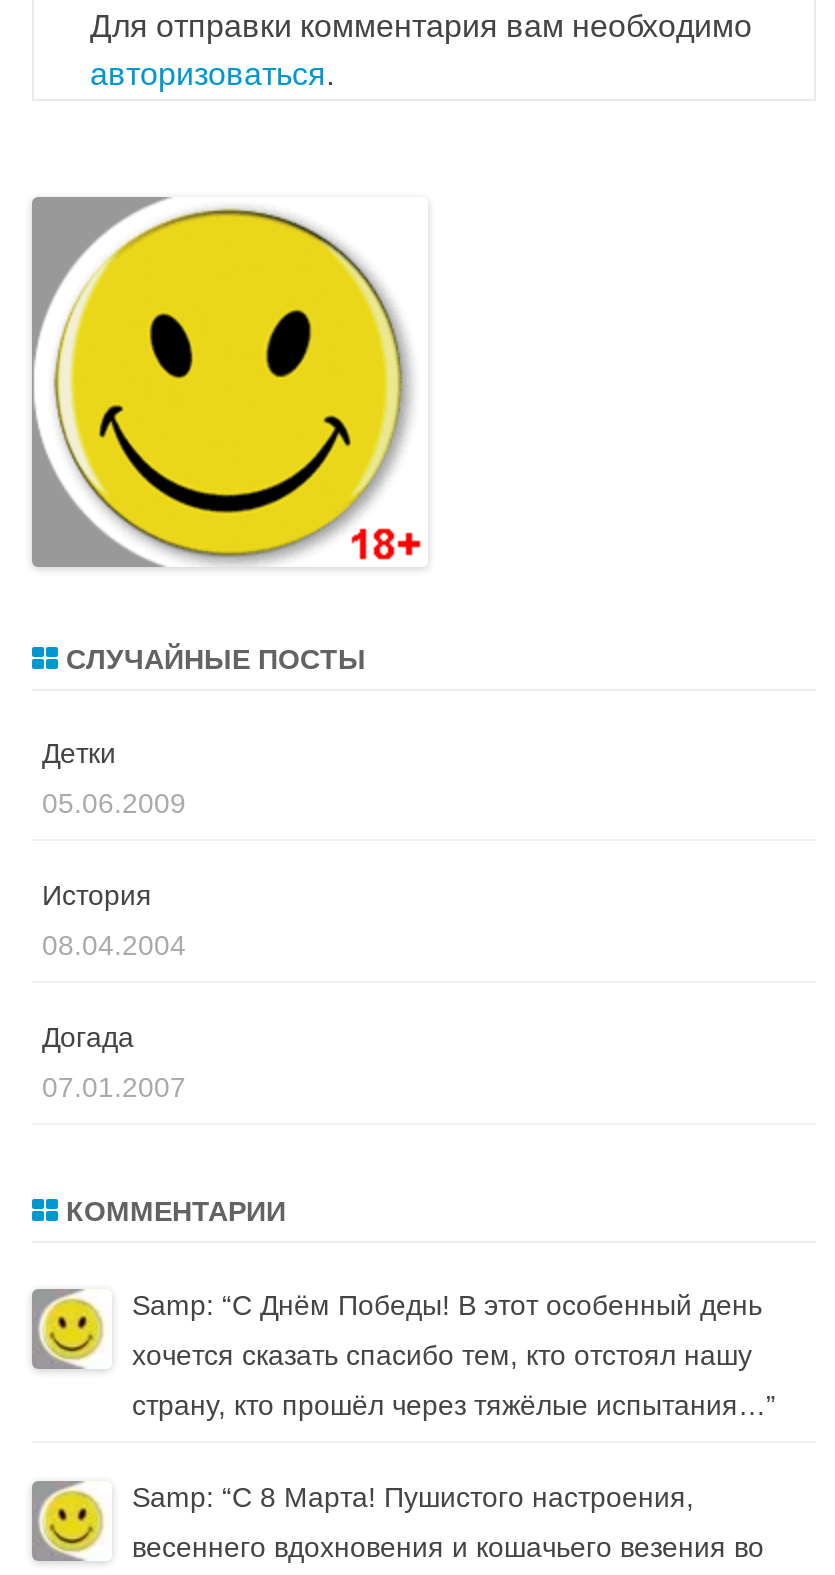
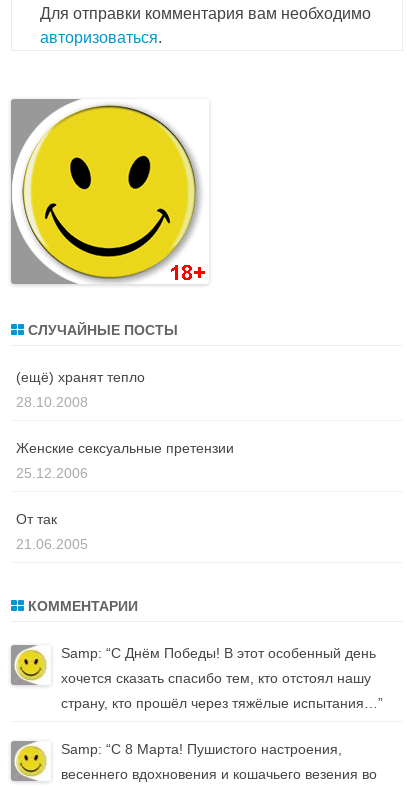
[42,737,116,769] Детки -> [16,369,145,385] (ещё) хранят тепло
[42,787,186,819] 05.06.2009 -> [16,394,88,410] 28.10.2008
[42,879,152,911] История -> [16,440,234,456] Женские сексуальные претензии
[42,929,186,961] 08.04.2004 -> [16,465,88,481] 25.12.2006
[42,1021,134,1053] Догада -> [16,511,57,527] От так
[42,1071,186,1103] 07.01.2007 -> [16,536,88,552] 21.06.2005

